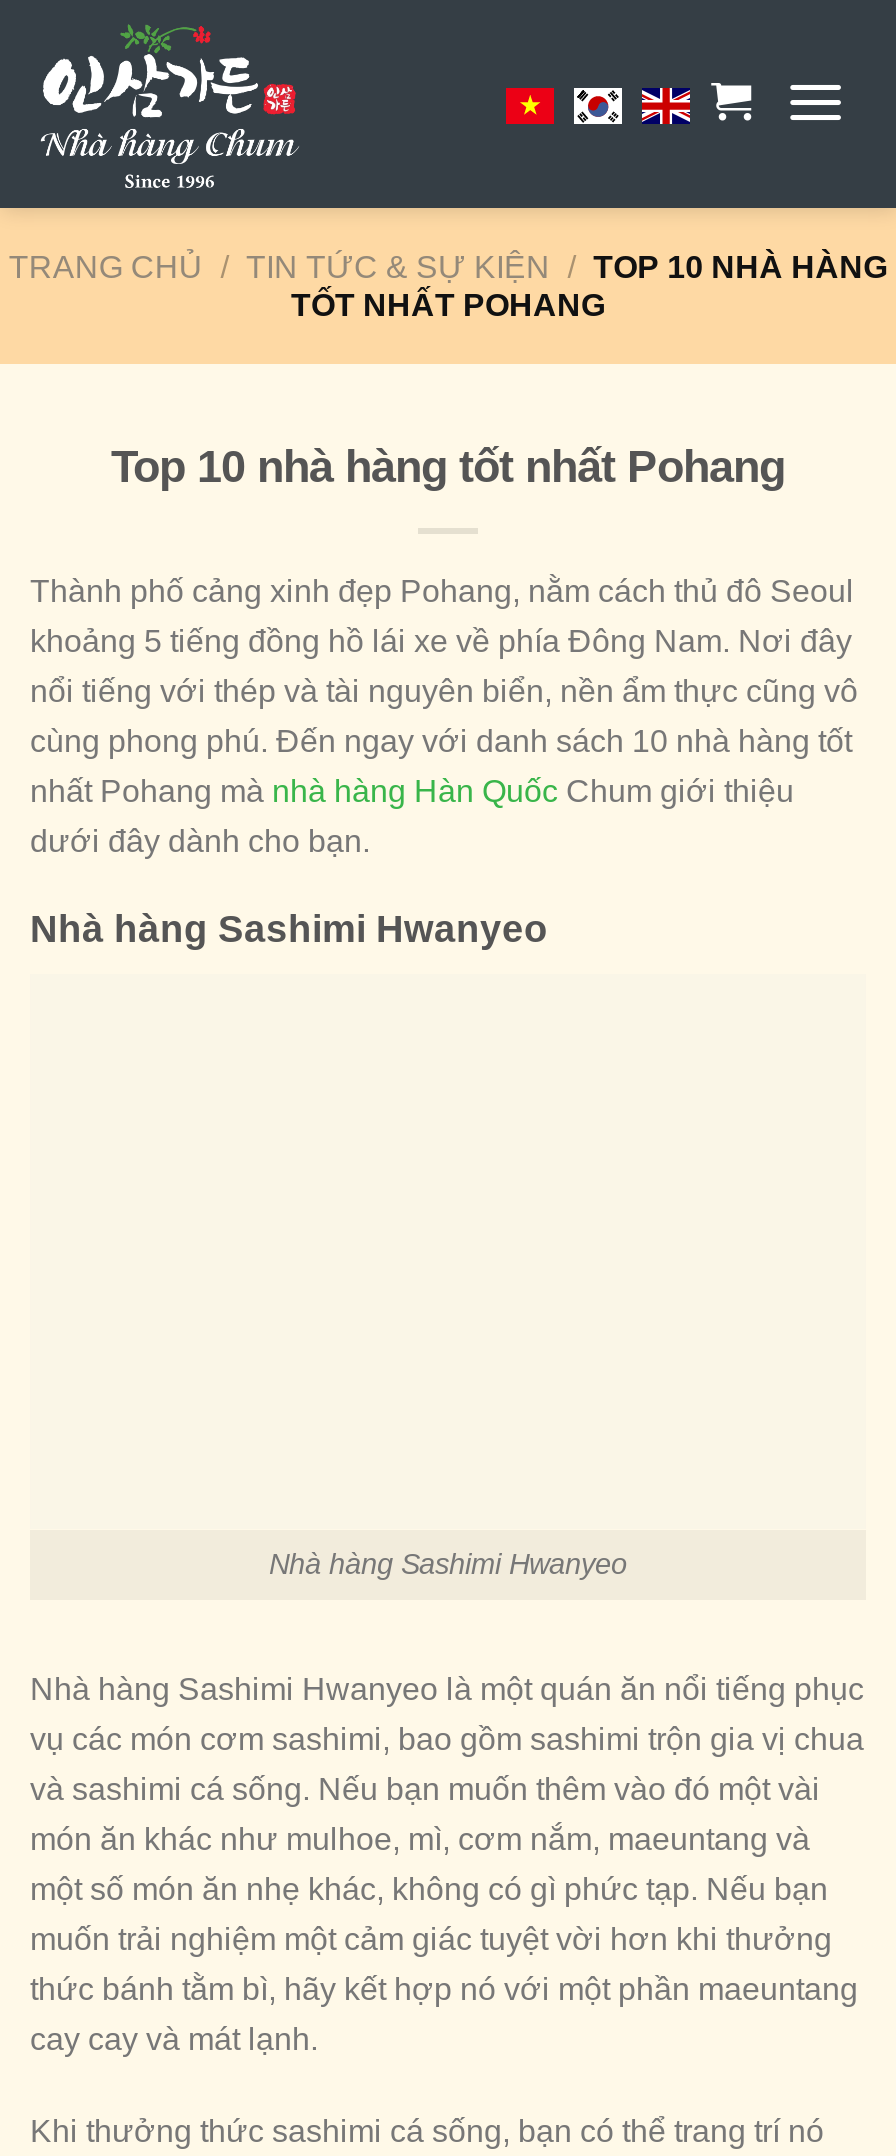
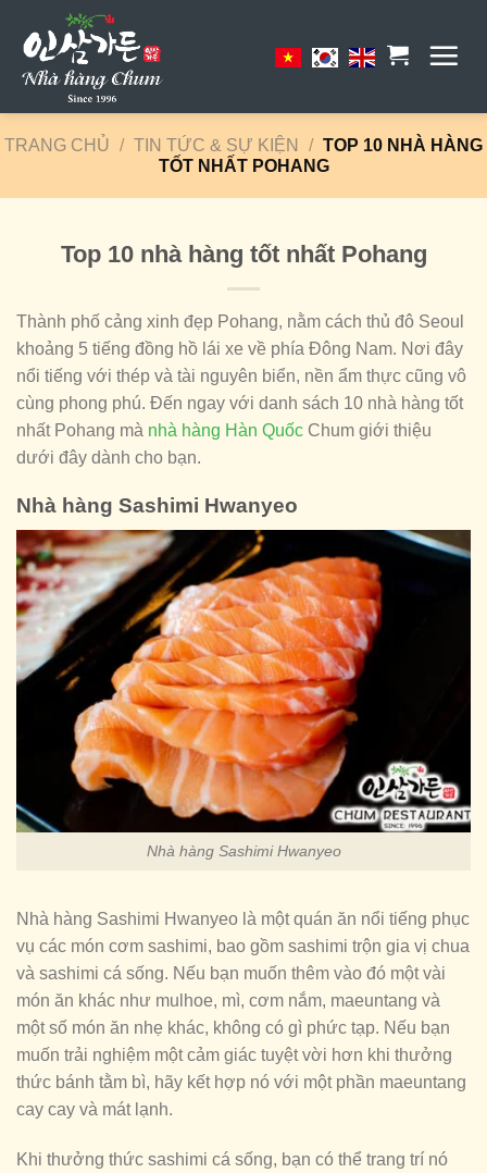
none -> [15,529,472,834] [image]

